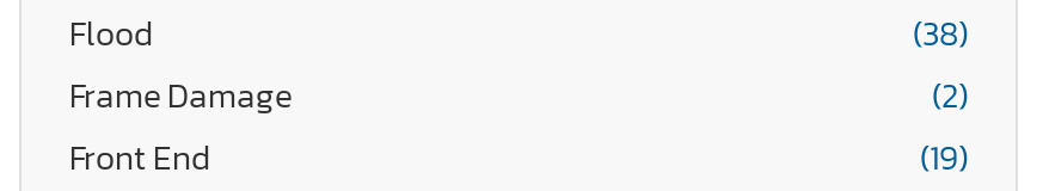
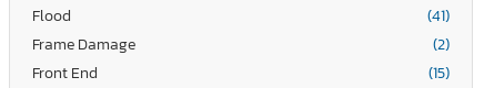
[913,8,968,58] (38) -> [427,4,450,27] (41)
[920,133,968,183] (19) -> [428,61,450,84] (15)

